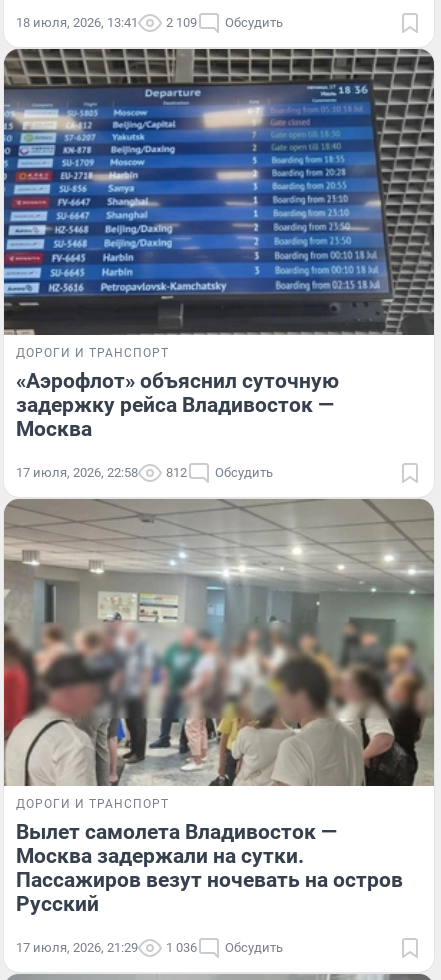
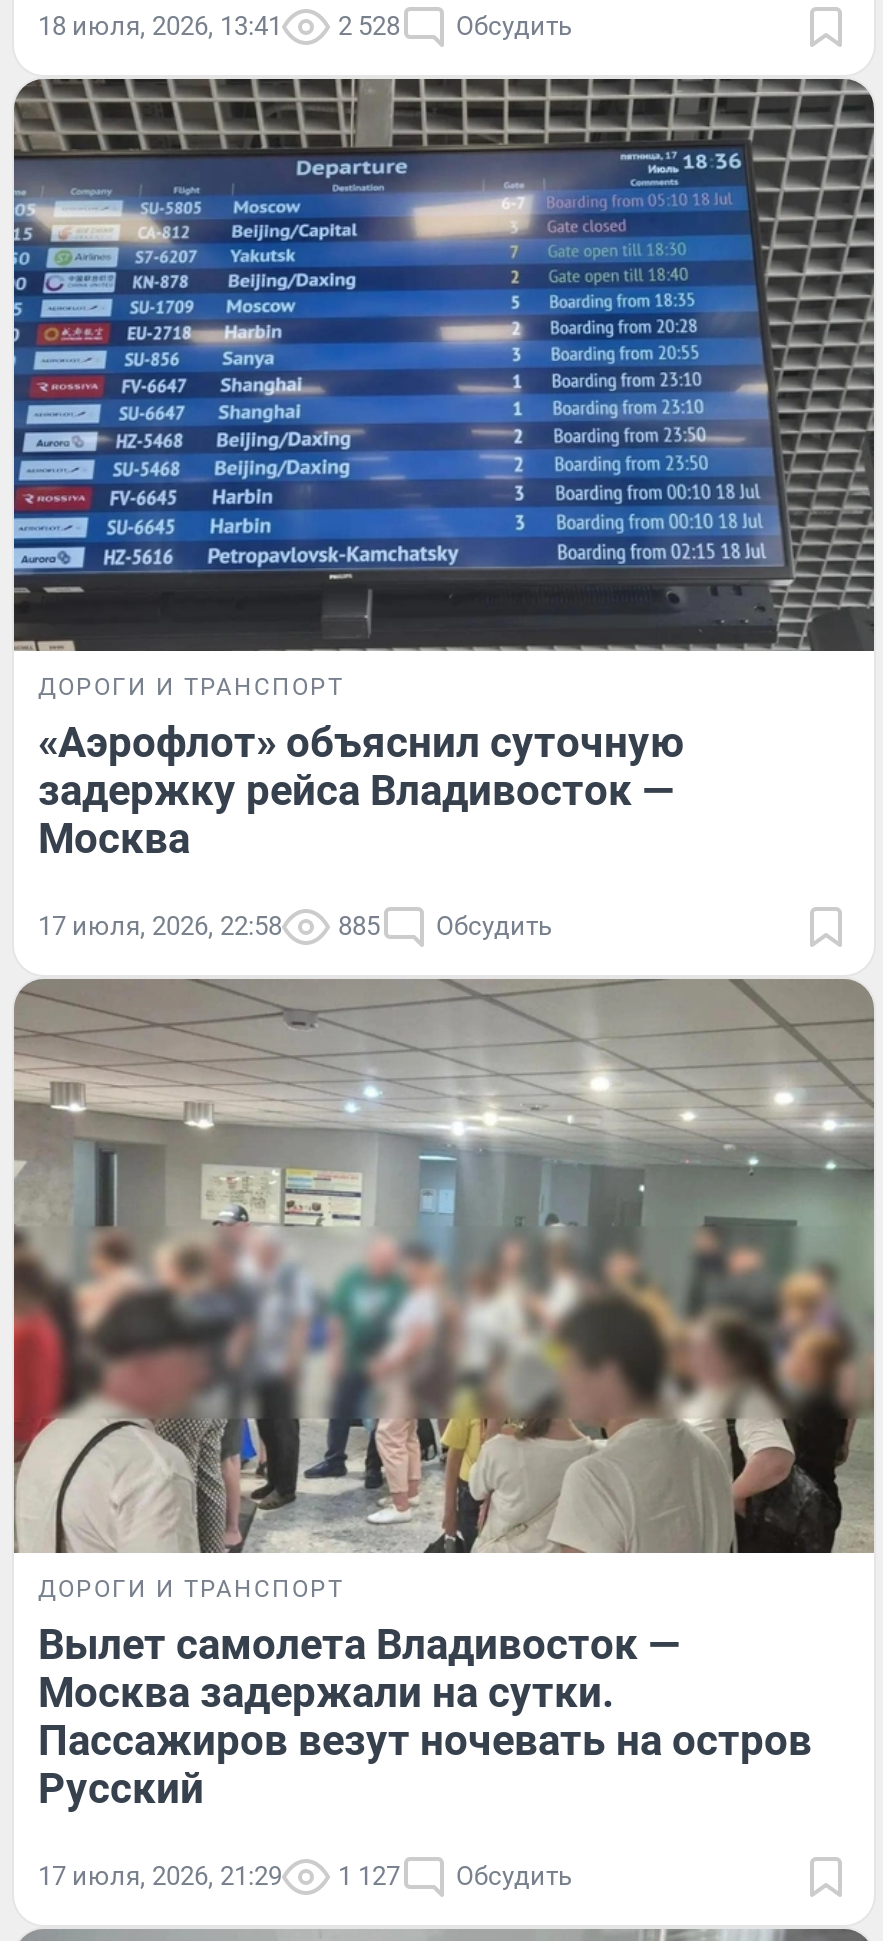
[16,15,283,30] 18 июля, 2026, 13:41 2 109 Обсудить -> [38,10,572,40] 18 июля, 2026, 13:41 2 528 Обсудить
[16,465,273,480] 17 июля, 2026, 22:58 812 Обсудить -> [38,912,552,942] 17 июля, 2026, 22:58 885 Обсудить
[16,940,283,955] 17 июля, 2026, 21:29 1 036 Обсудить -> [38,1861,572,1891] 17 июля, 2026, 21:29 1 127 Обсудить

